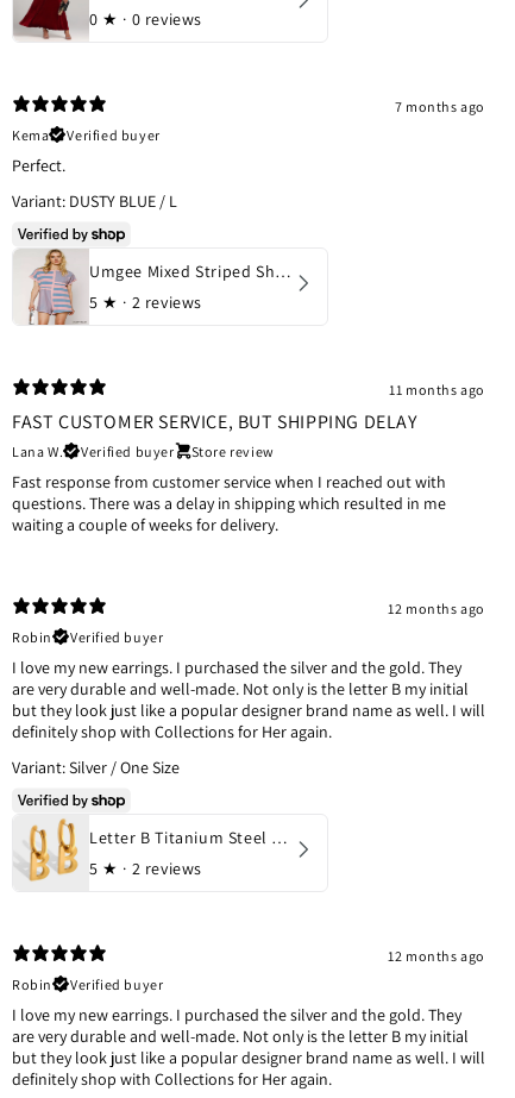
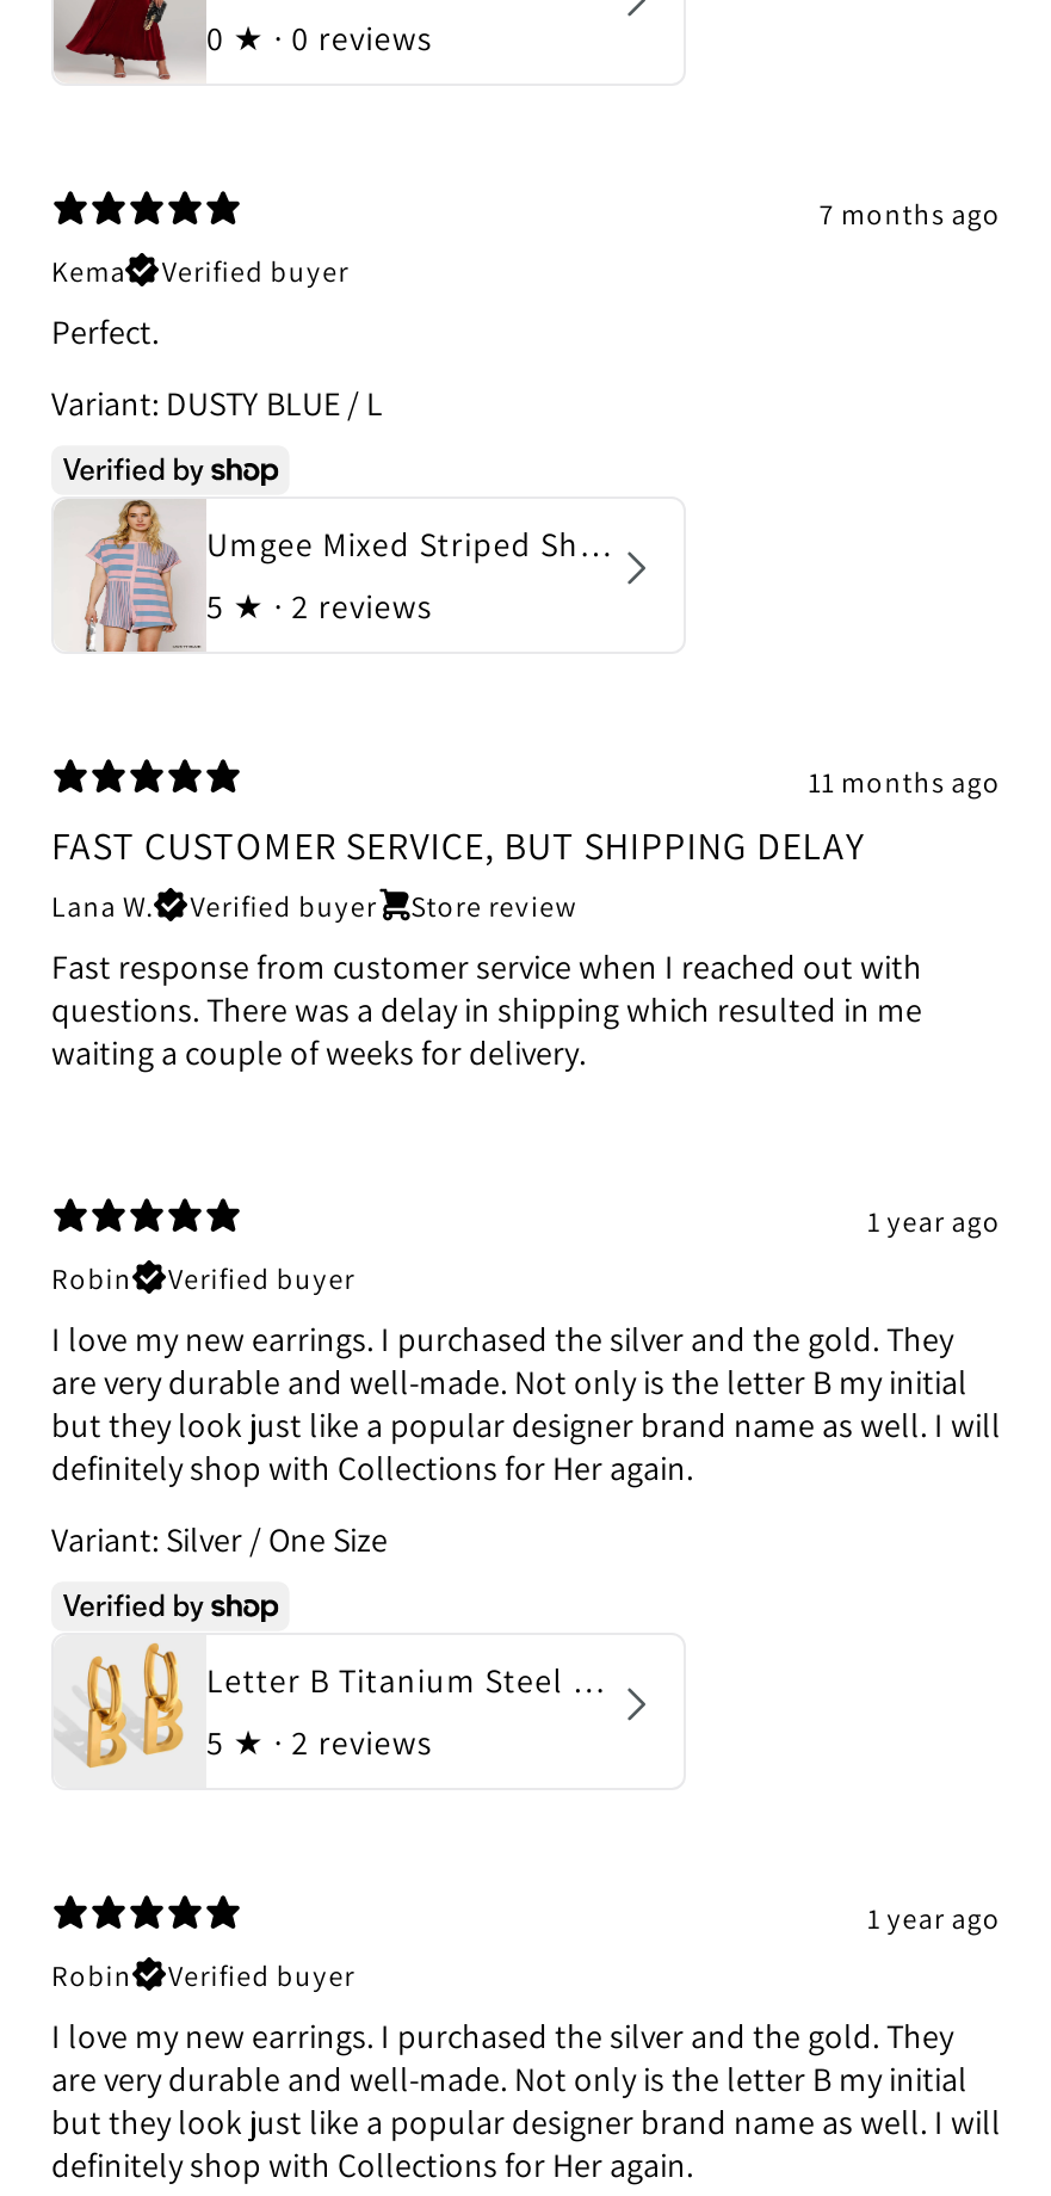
[388,599,485,617] 12 months ago -> [867,1202,1001,1238] 1 year ago
[388,946,485,964] 12 months ago -> [867,1899,1001,1935] 1 year ago

